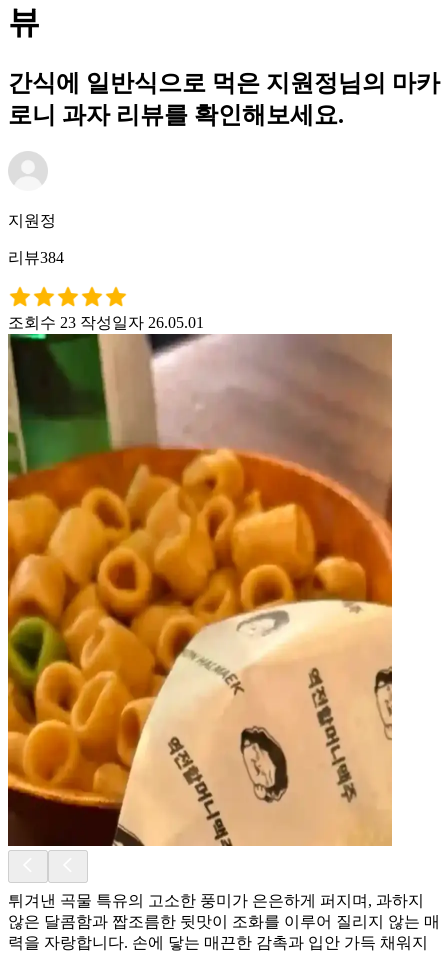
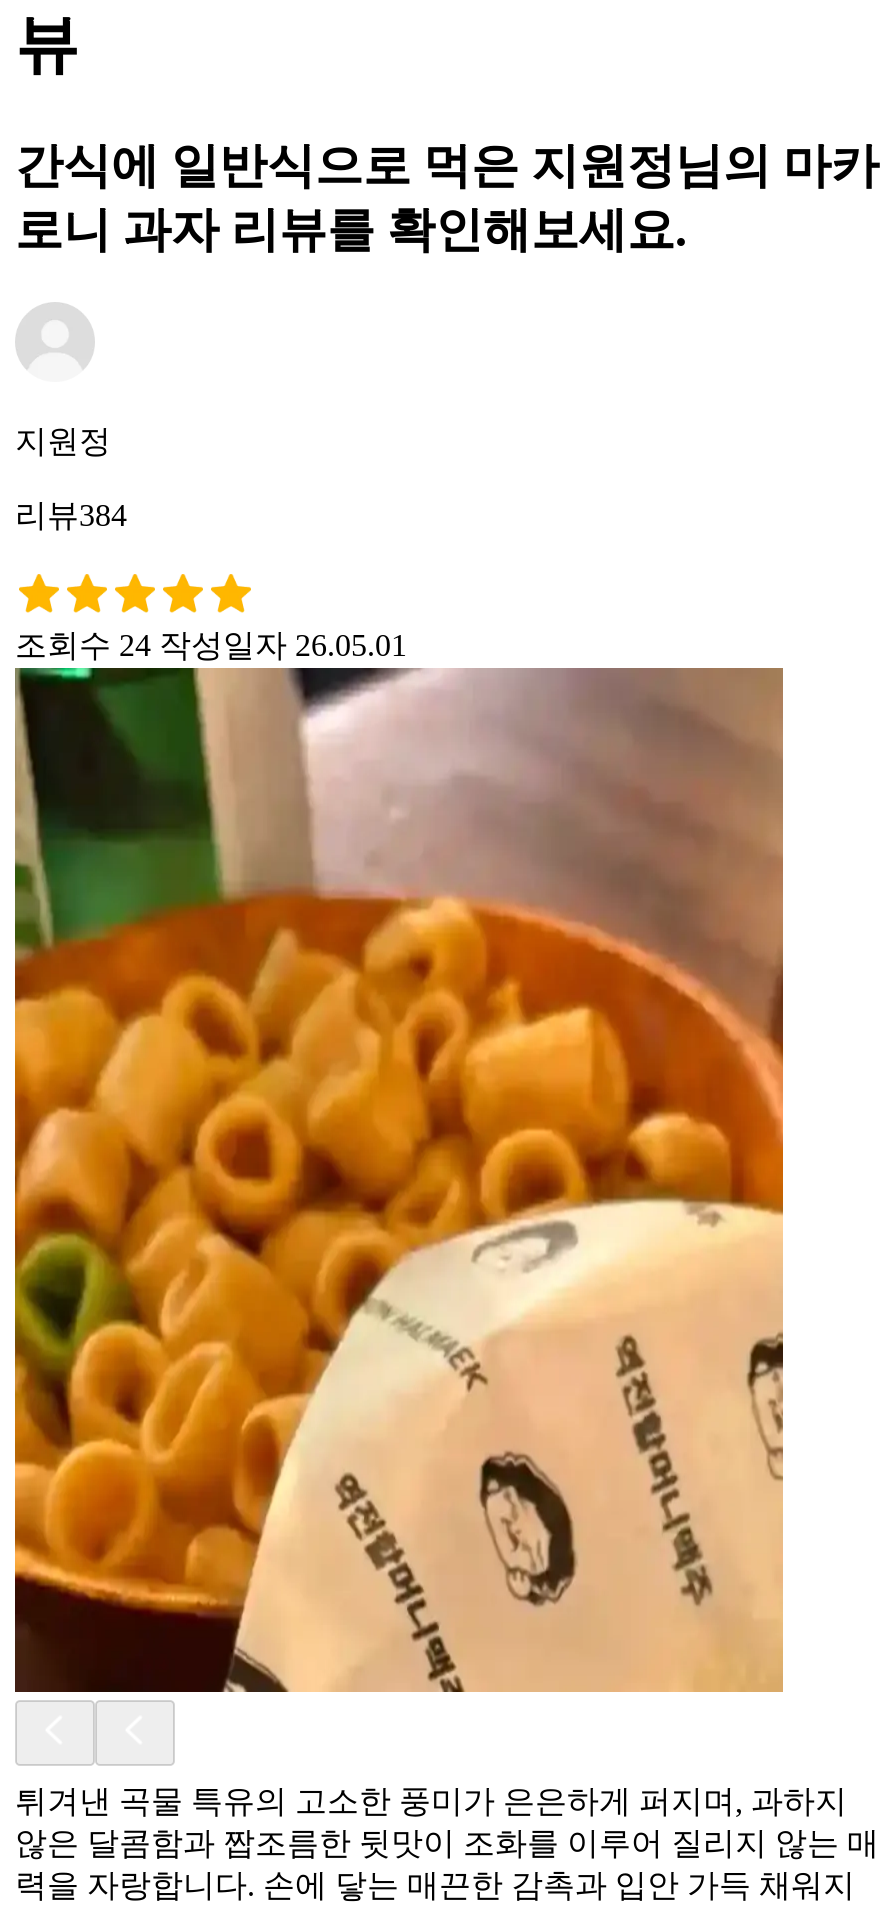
[8,314,204,331] 조회수 23 작성일자 26.05.01 -> [15,628,407,662] 조회수 24 작성일자 26.05.01

